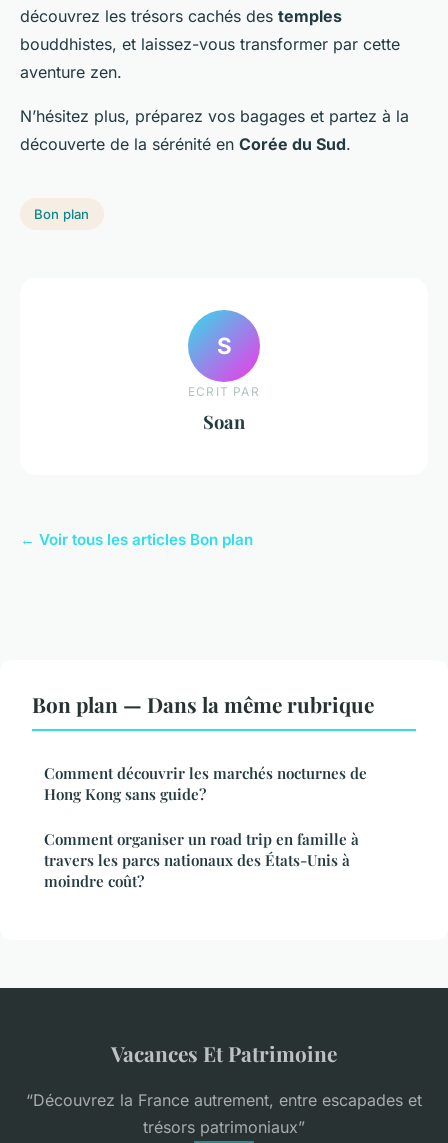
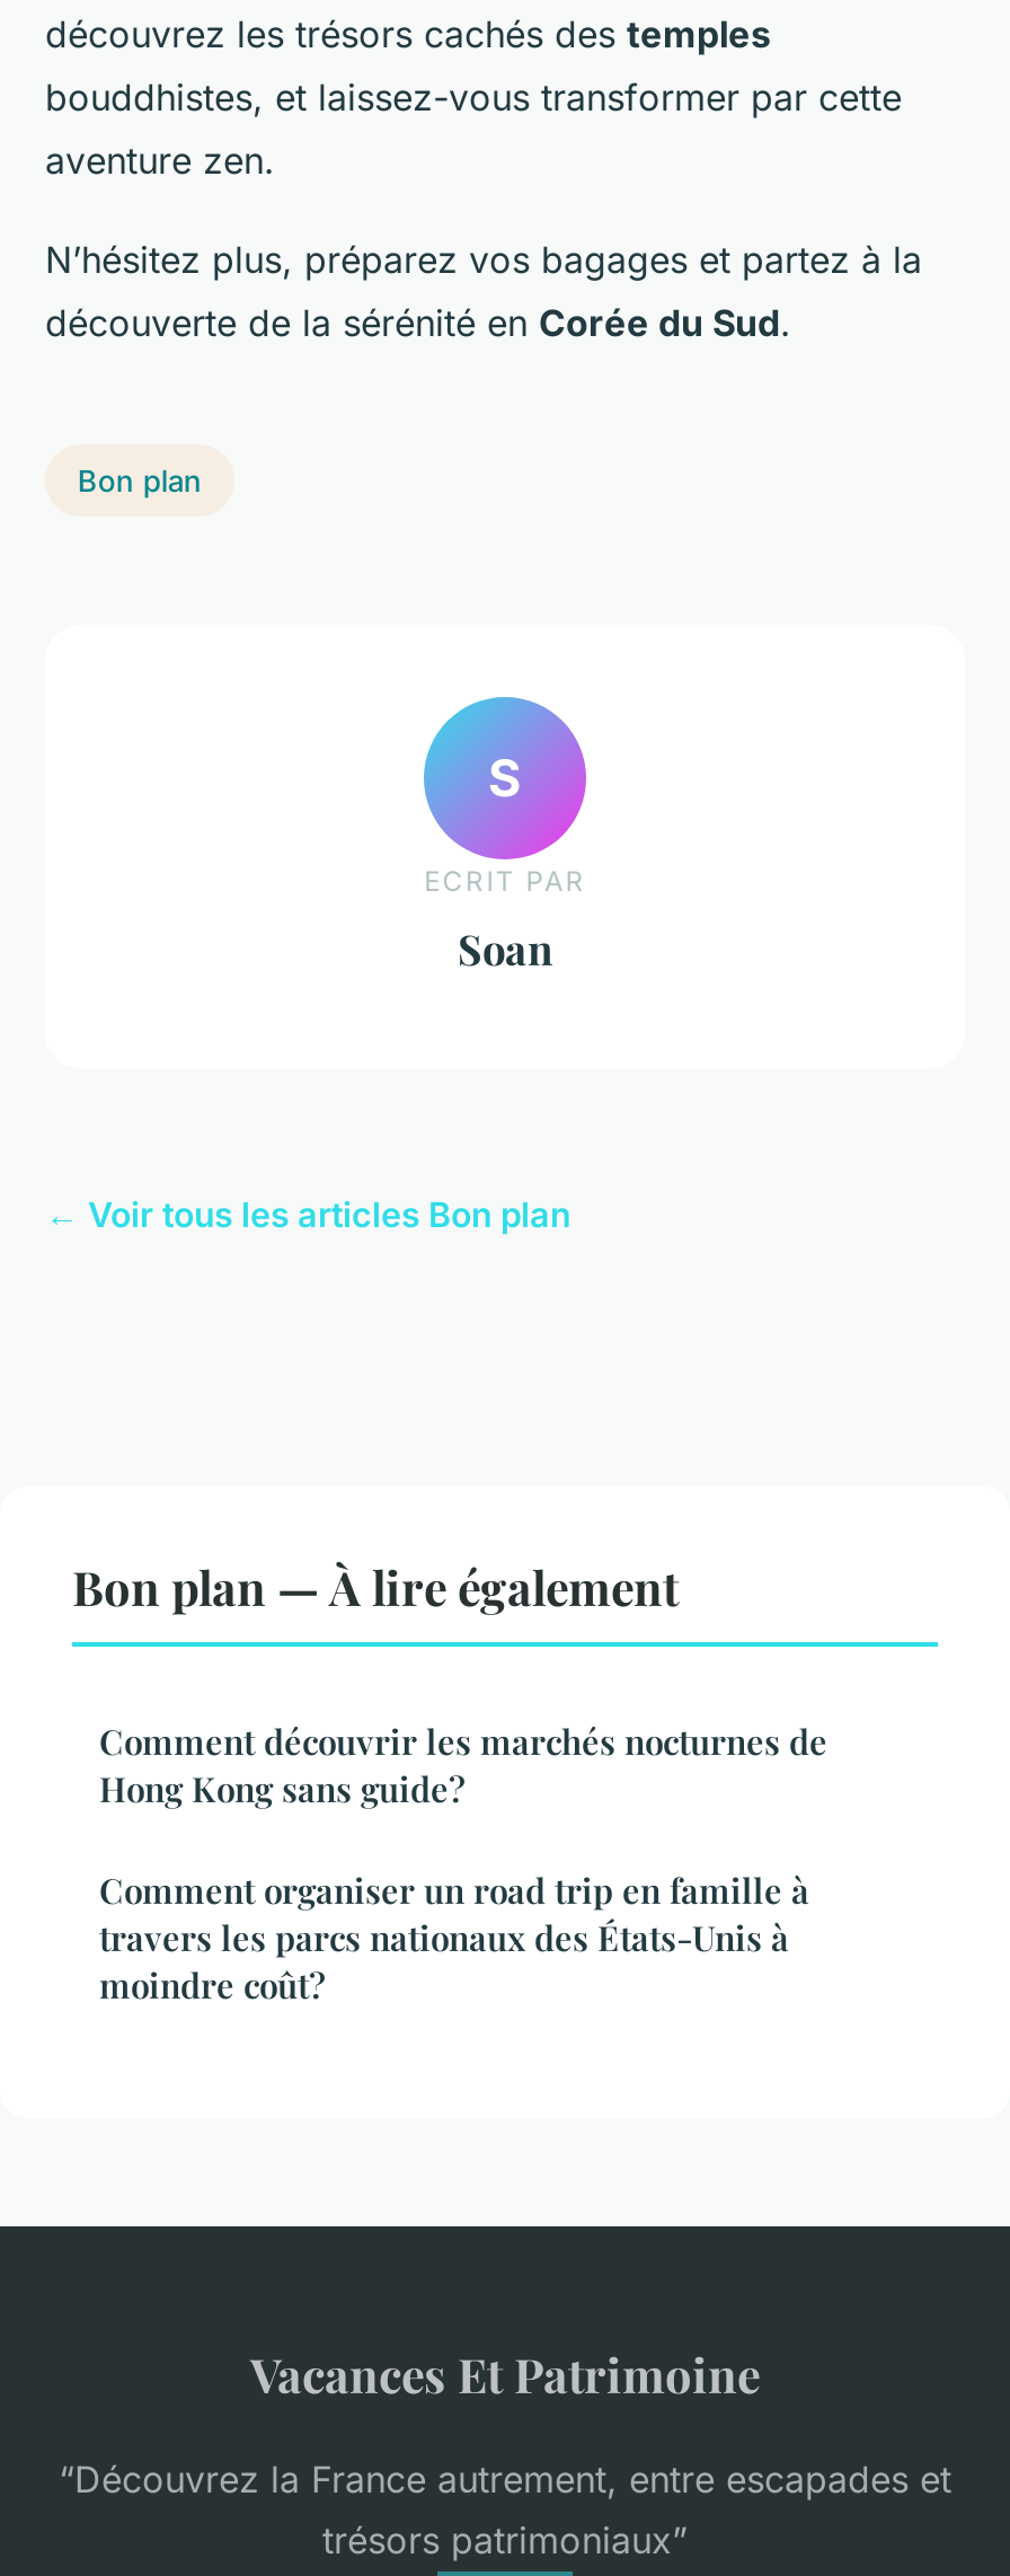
[32,690,374,718] Bon plan — Dans la même rubrique -> [72,1554,679,1618] Bon plan — À lire également

